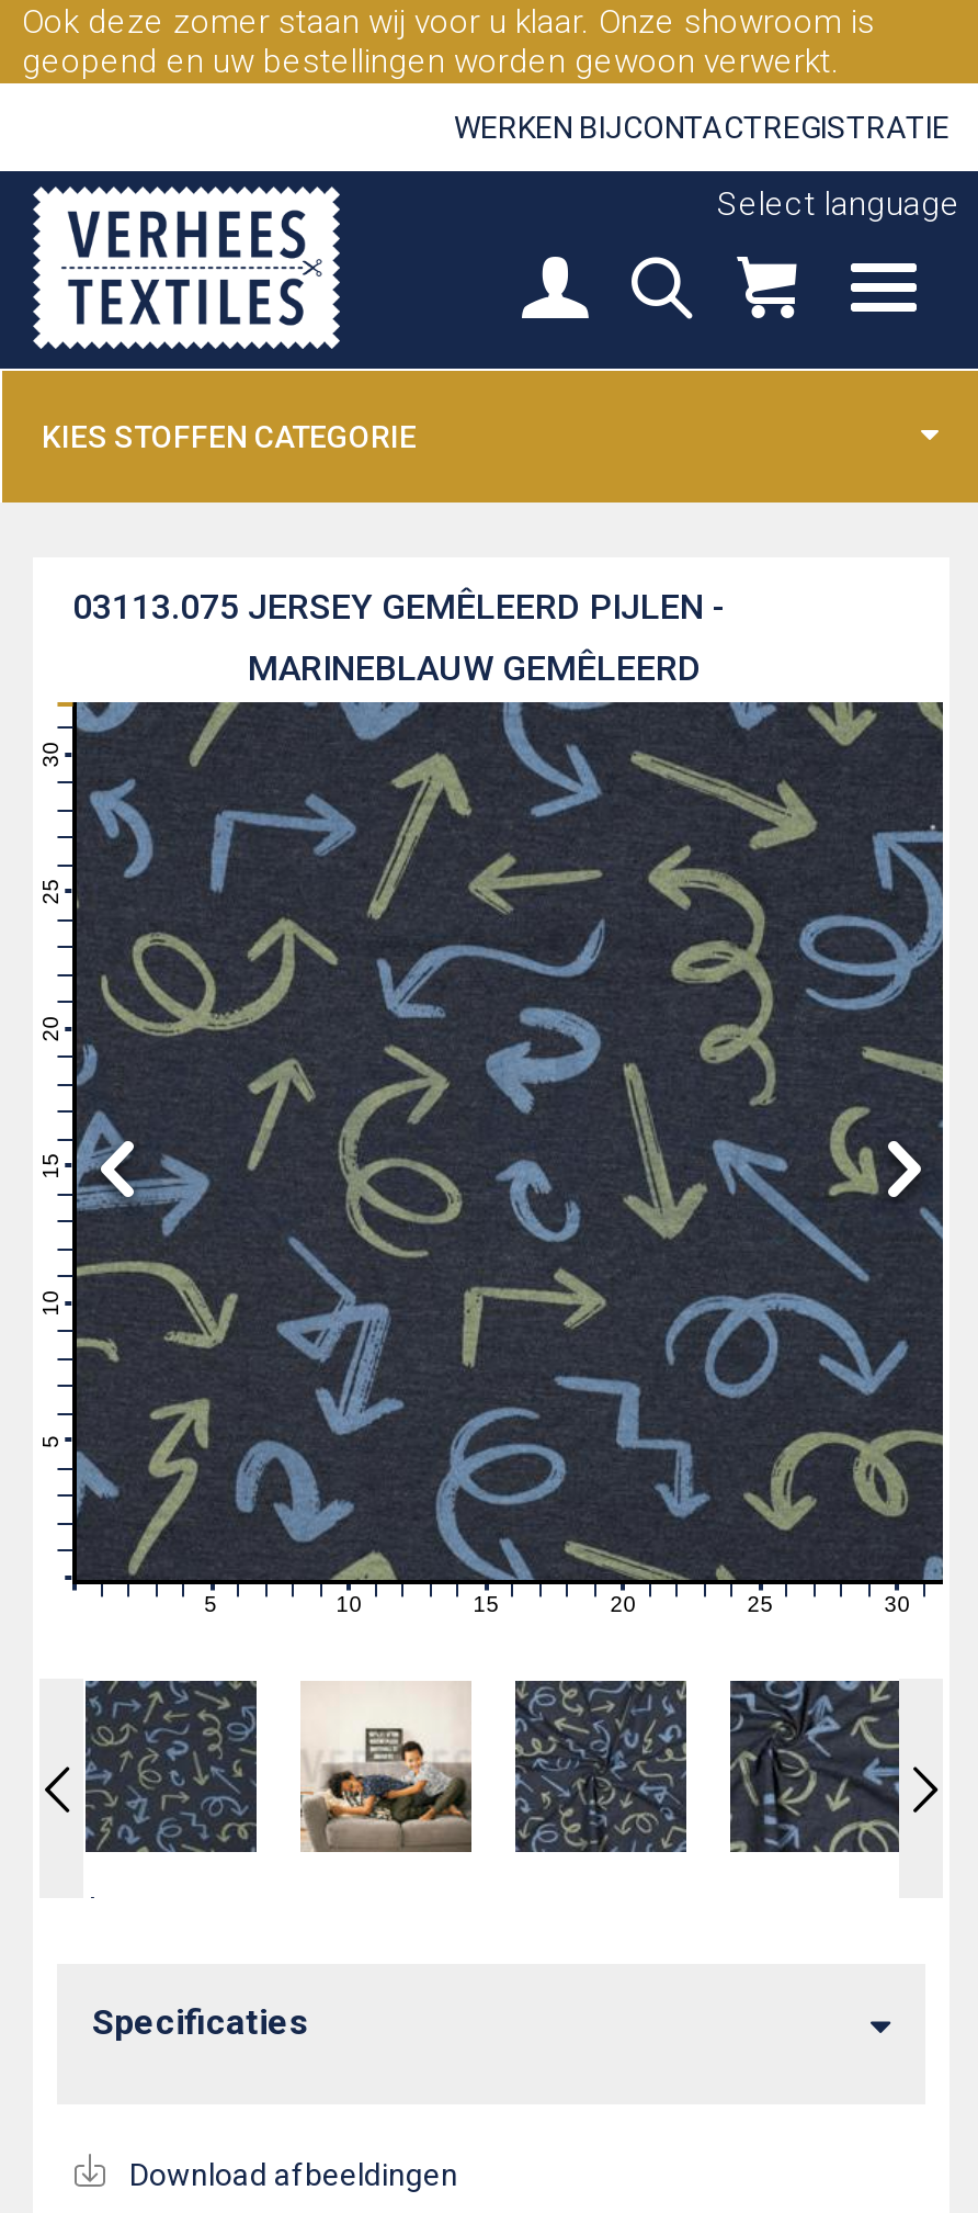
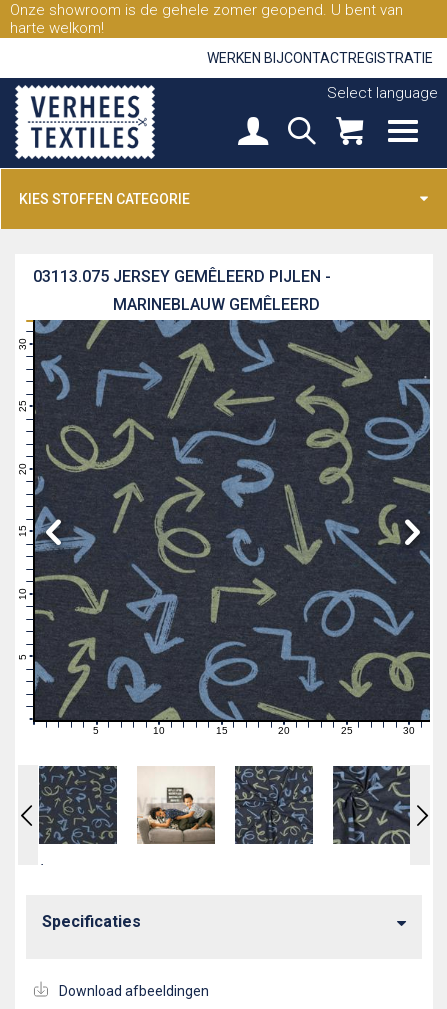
[22,2,875,81] Ook deze zomer staan wij voor u klaar. Onze showroom is | geopend en uw bestellingen worden gewoon verwerkt. -> [10,1,403,37] Onze showroom is de gehele zomer geopend. U bent van | harte welkom!

